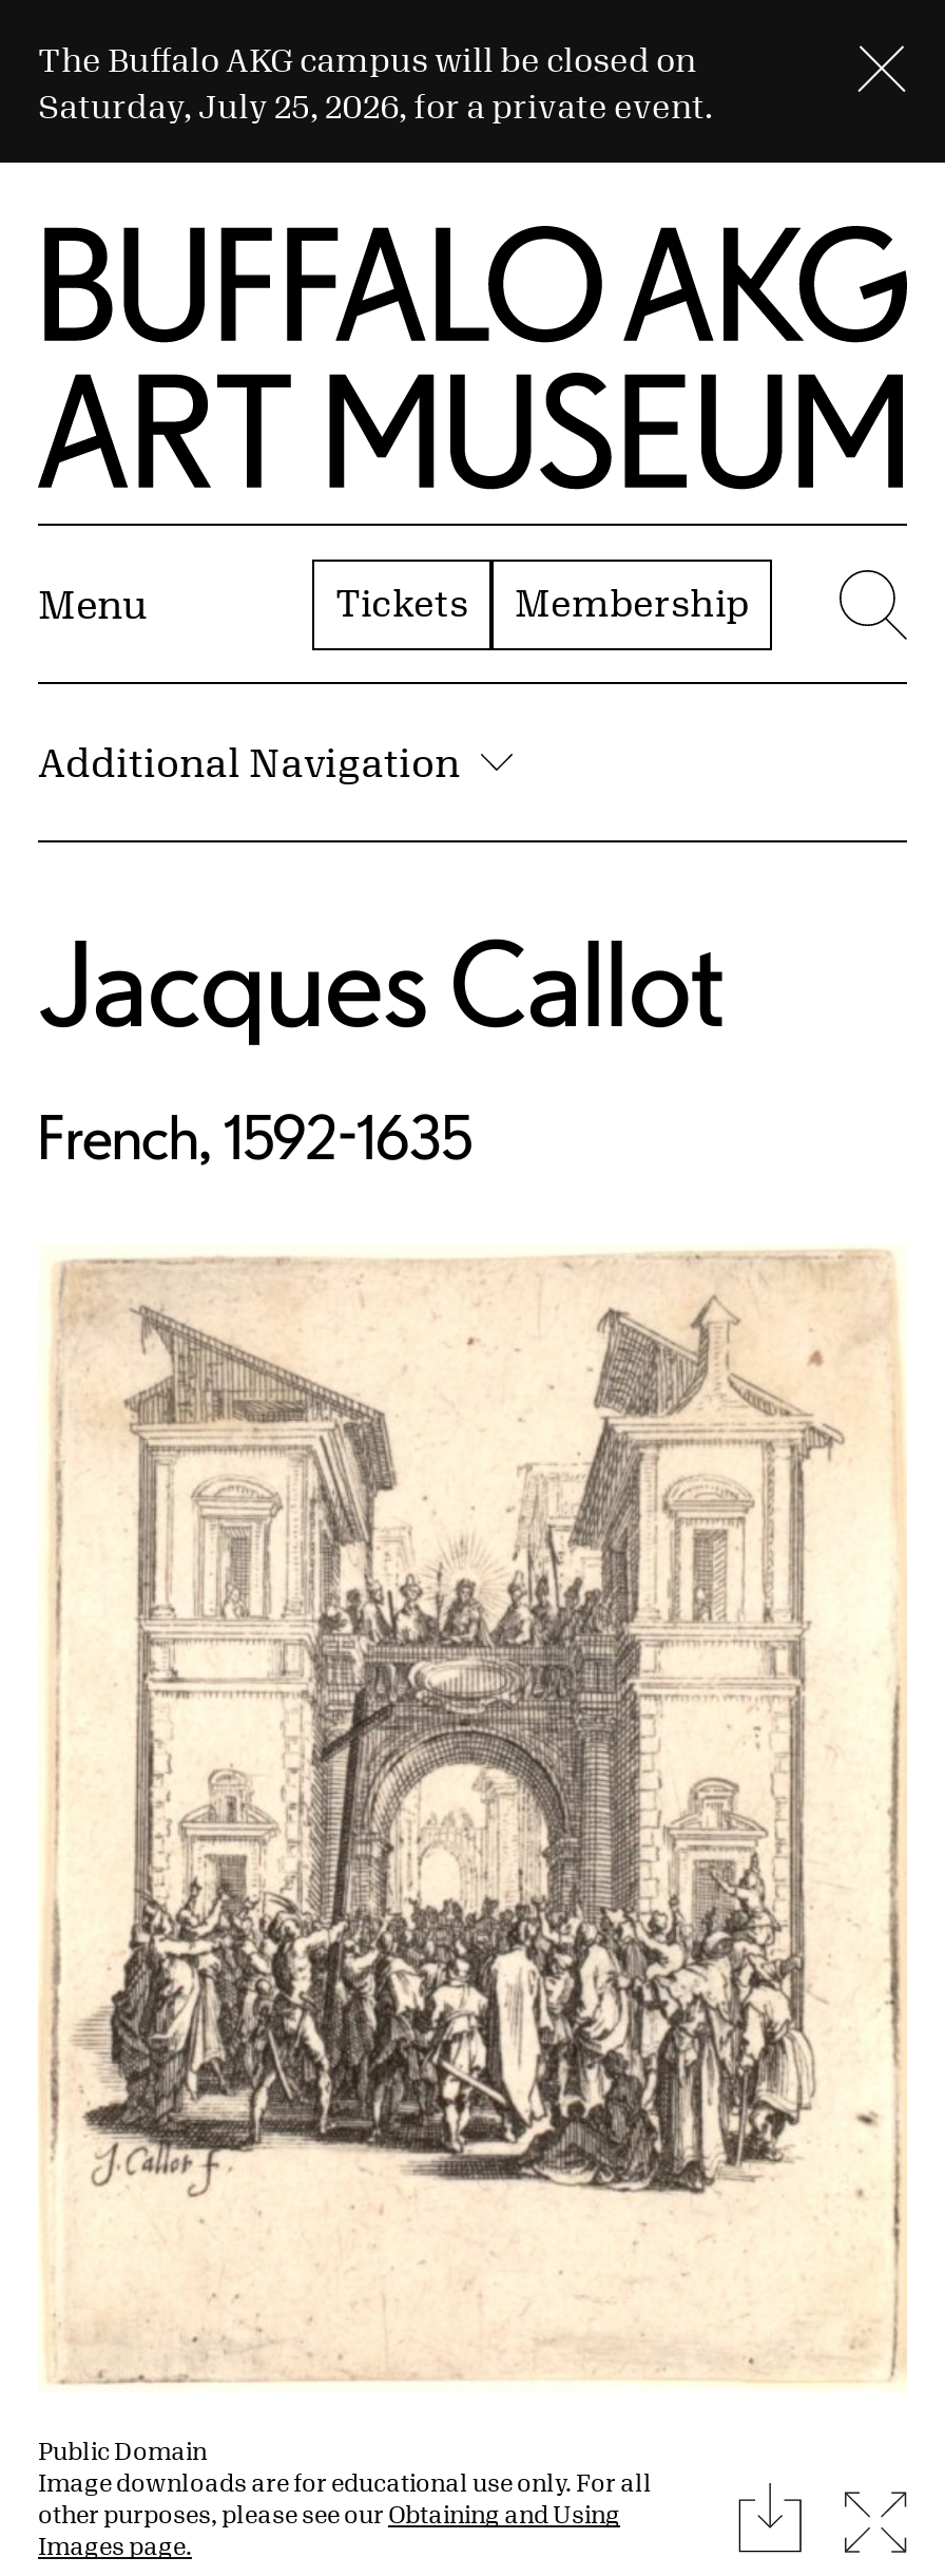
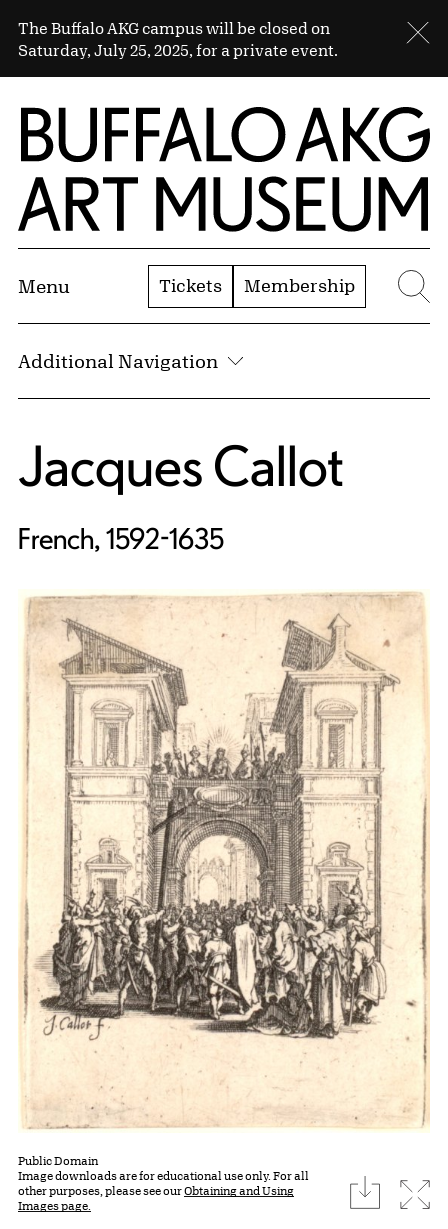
[38,87,713,125] Saturday, July 25, 2026, for a private event. -> [18,41,338,59] Saturday, July 25, 2025, for a private event.

